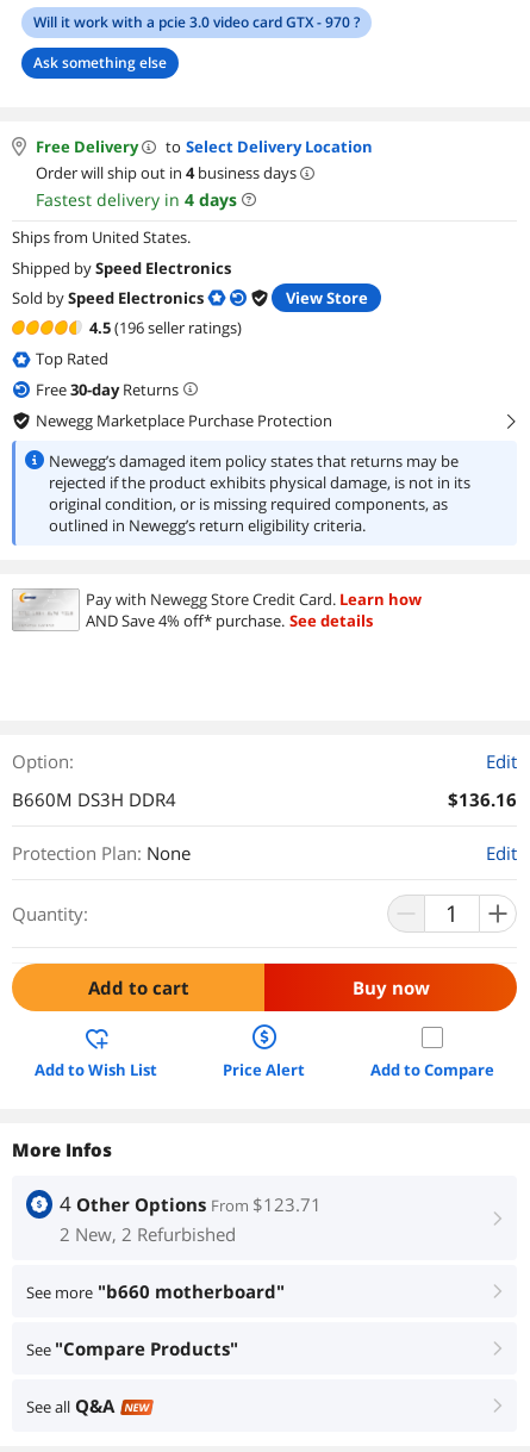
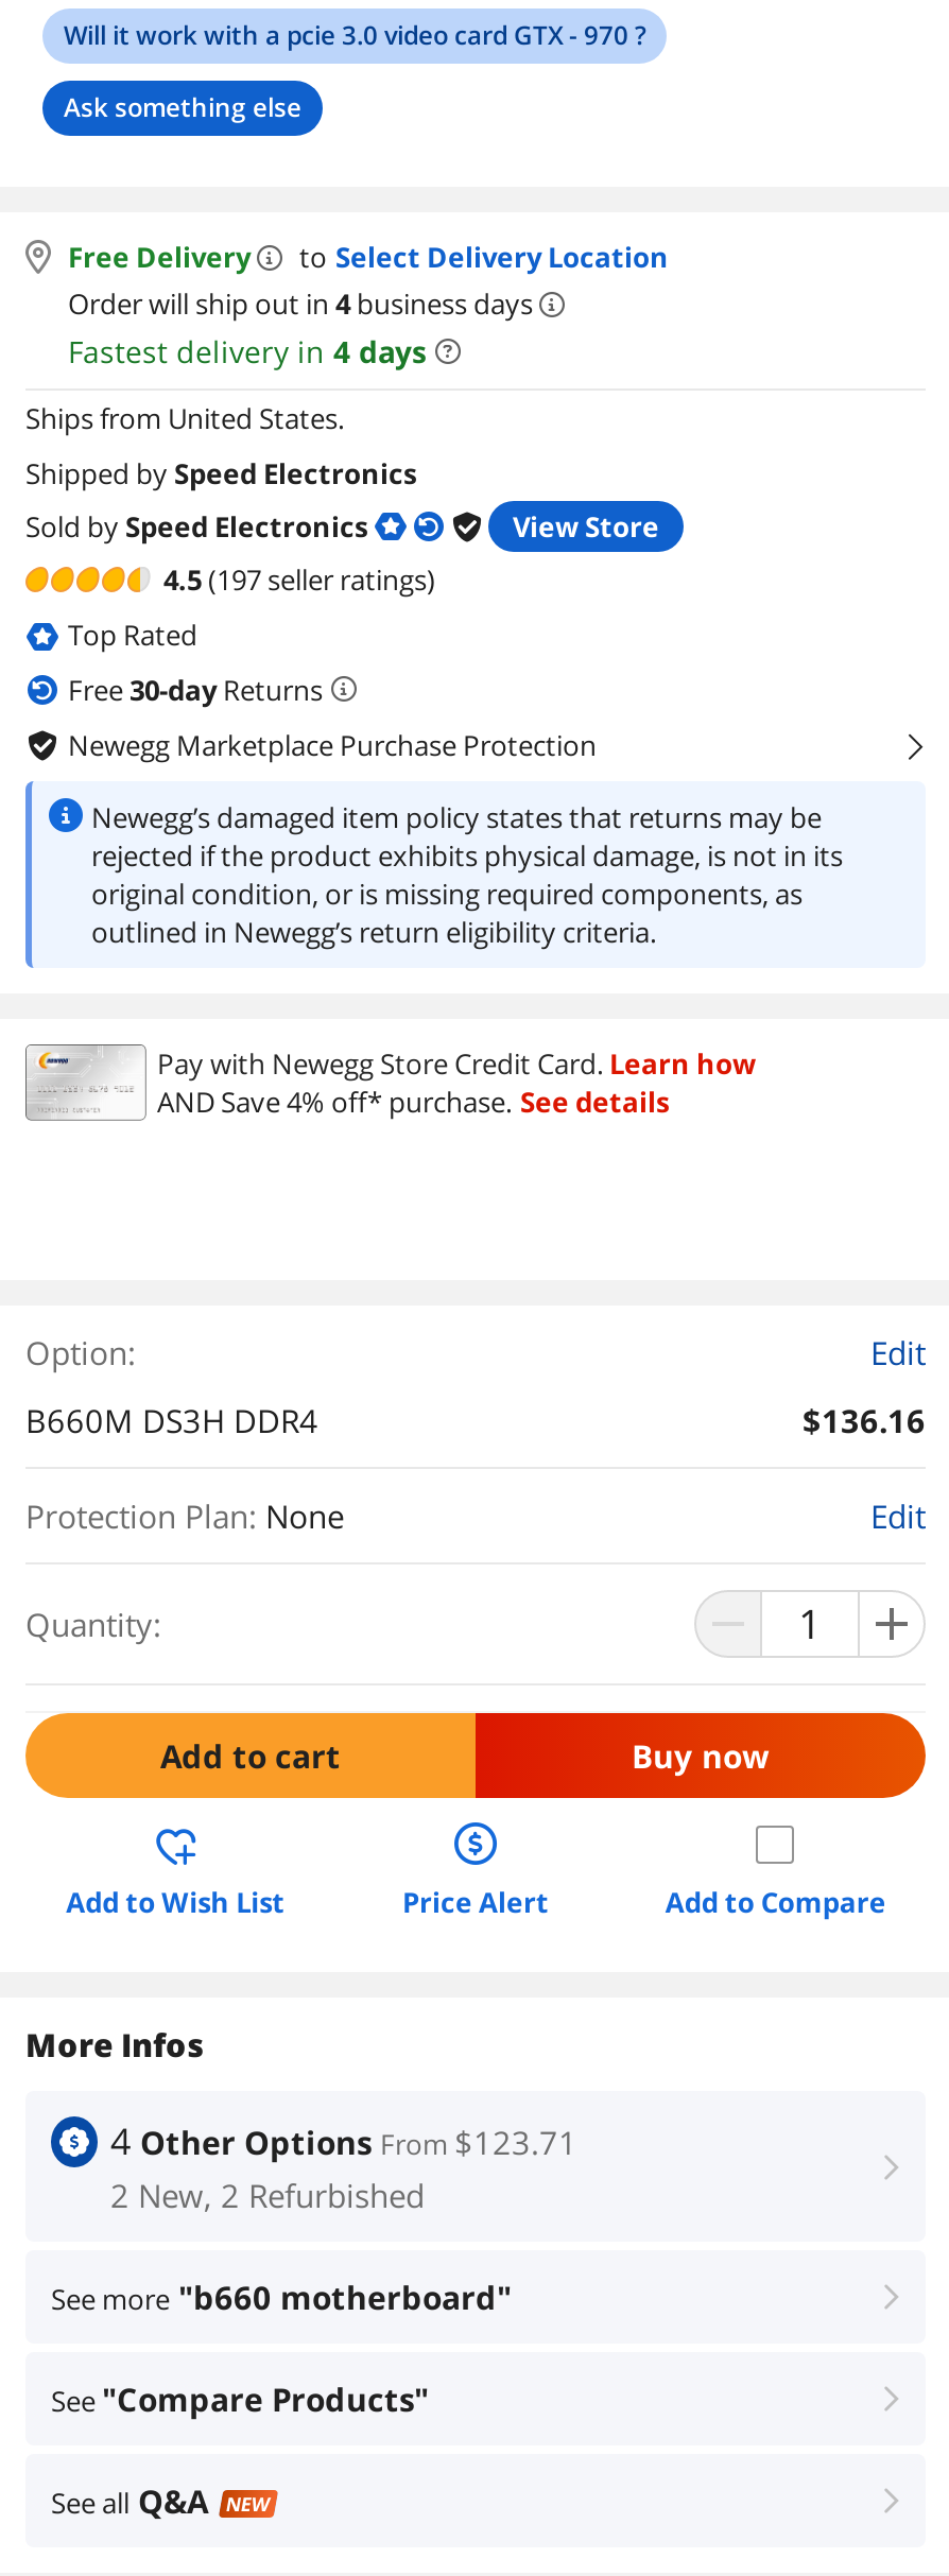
[89,317,242,338] 4.5 (196 seller ratings) -> [163,560,435,599] 4.5 (197 seller ratings)

